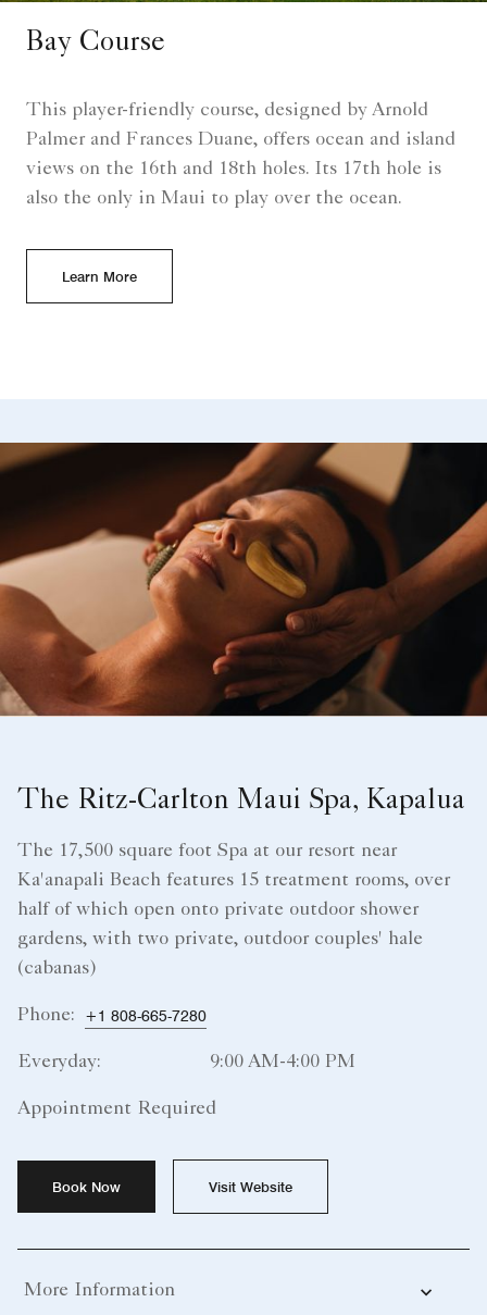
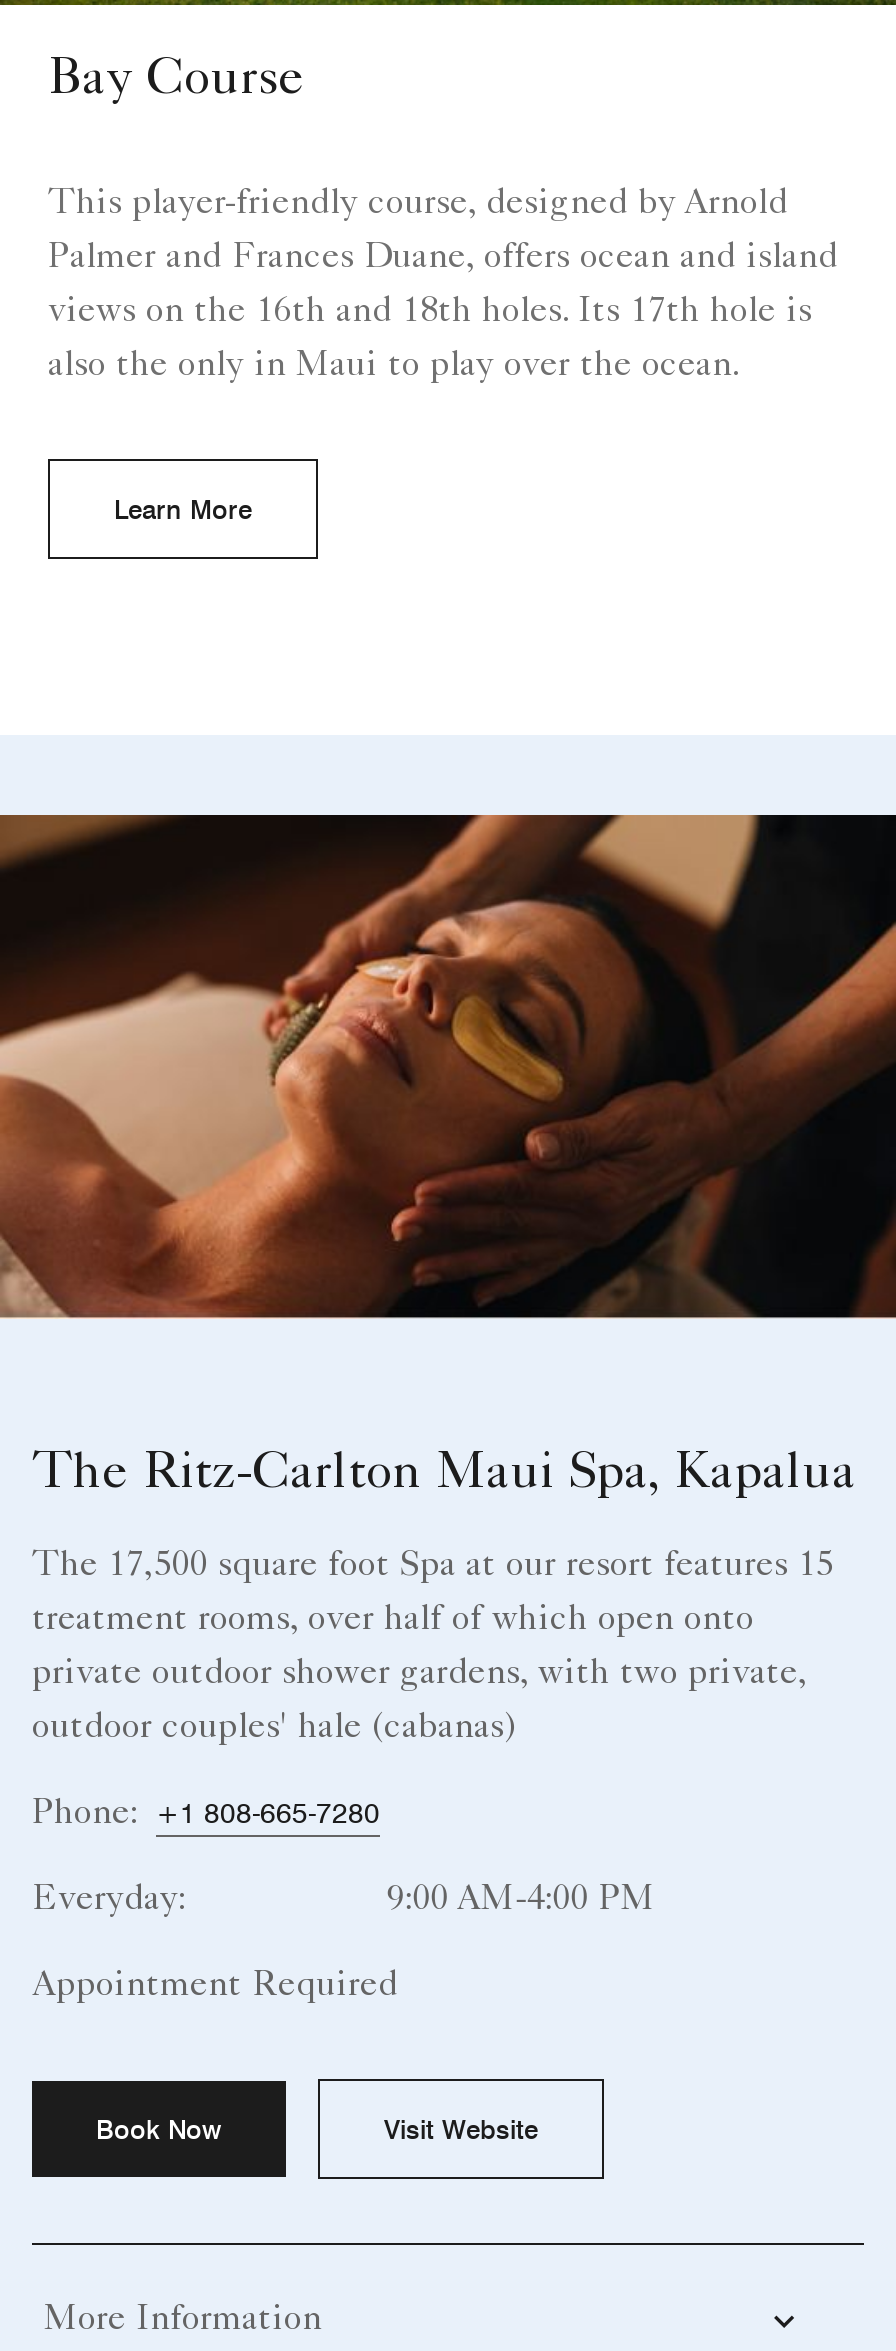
[17,842,450,979] The 17,500 square foot Spa at our resort near | Ka'anapali Beach features 15 treatment rooms, over | half of which open onto private outdoor shower | gardens, with two private, outdoor couples' hale | (cabanas) -> [32,1548,834,1746] The 17,500 square foot Spa at our resort features 15 | treatment rooms, over half of which open onto | private outdoor shower gardens, with two private, | outdoor couples' hale (cabanas)

